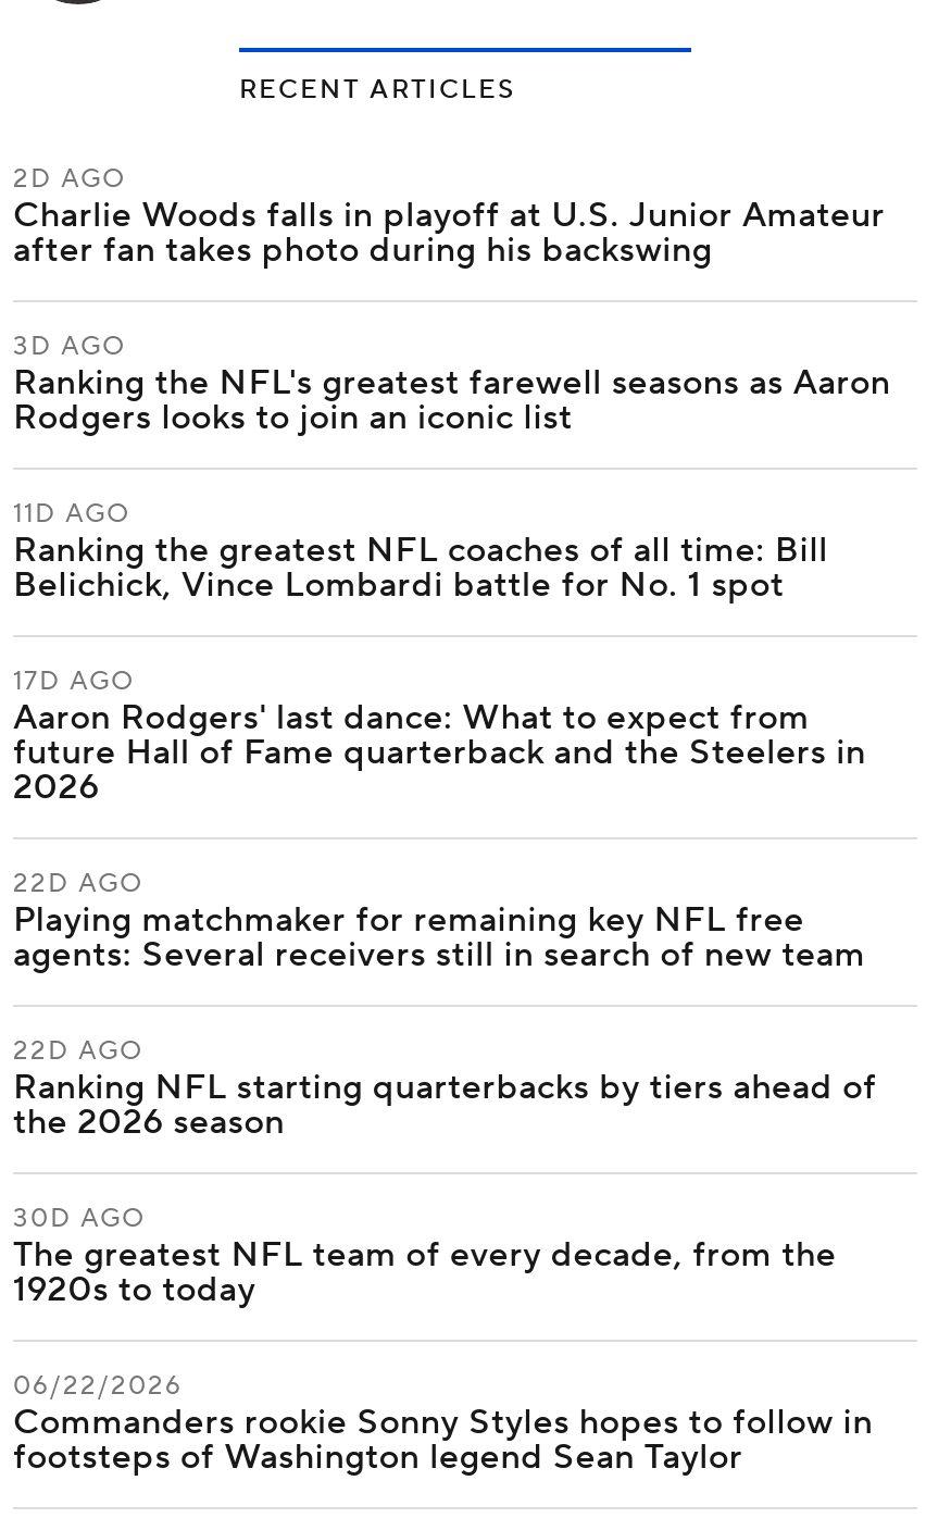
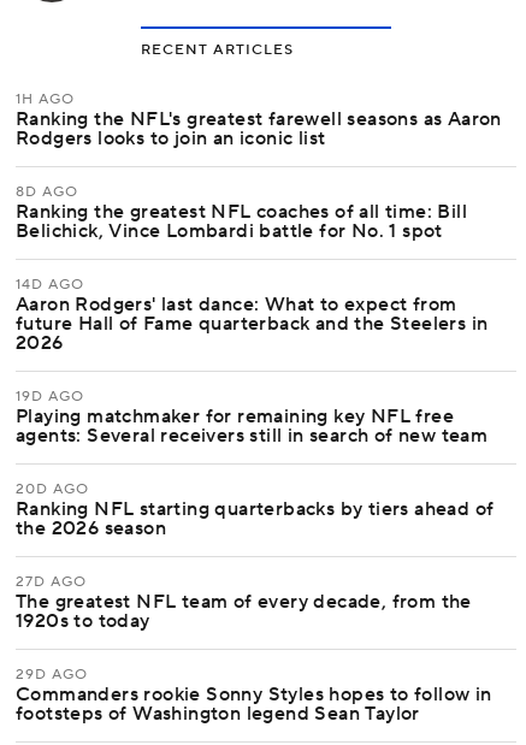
[13,163,885,363] 2D AGO | Charlie Woods falls in playoff at U.S. Junior Amateur | after fan takes photo during his backswing | 3D AGO -> [16,90,75,108] 1H AGO
[13,498,130,531] 11D AGO -> [16,183,78,201] 8D AGO
[13,665,135,698] 17D AGO -> [16,276,84,294] 14D AGO
[13,868,143,900] 22D AGO -> [16,388,84,406] 19D AGO
[13,1035,143,1068] 22D AGO -> [16,480,89,498] 20D AGO
[13,1203,146,1235] 30D AGO -> [16,573,87,591] 27D AGO
[13,1370,183,1403] 06/22/2026 -> [16,666,88,684] 29D AGO

